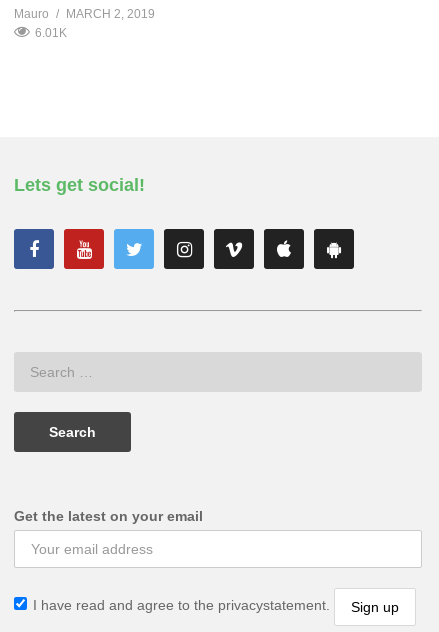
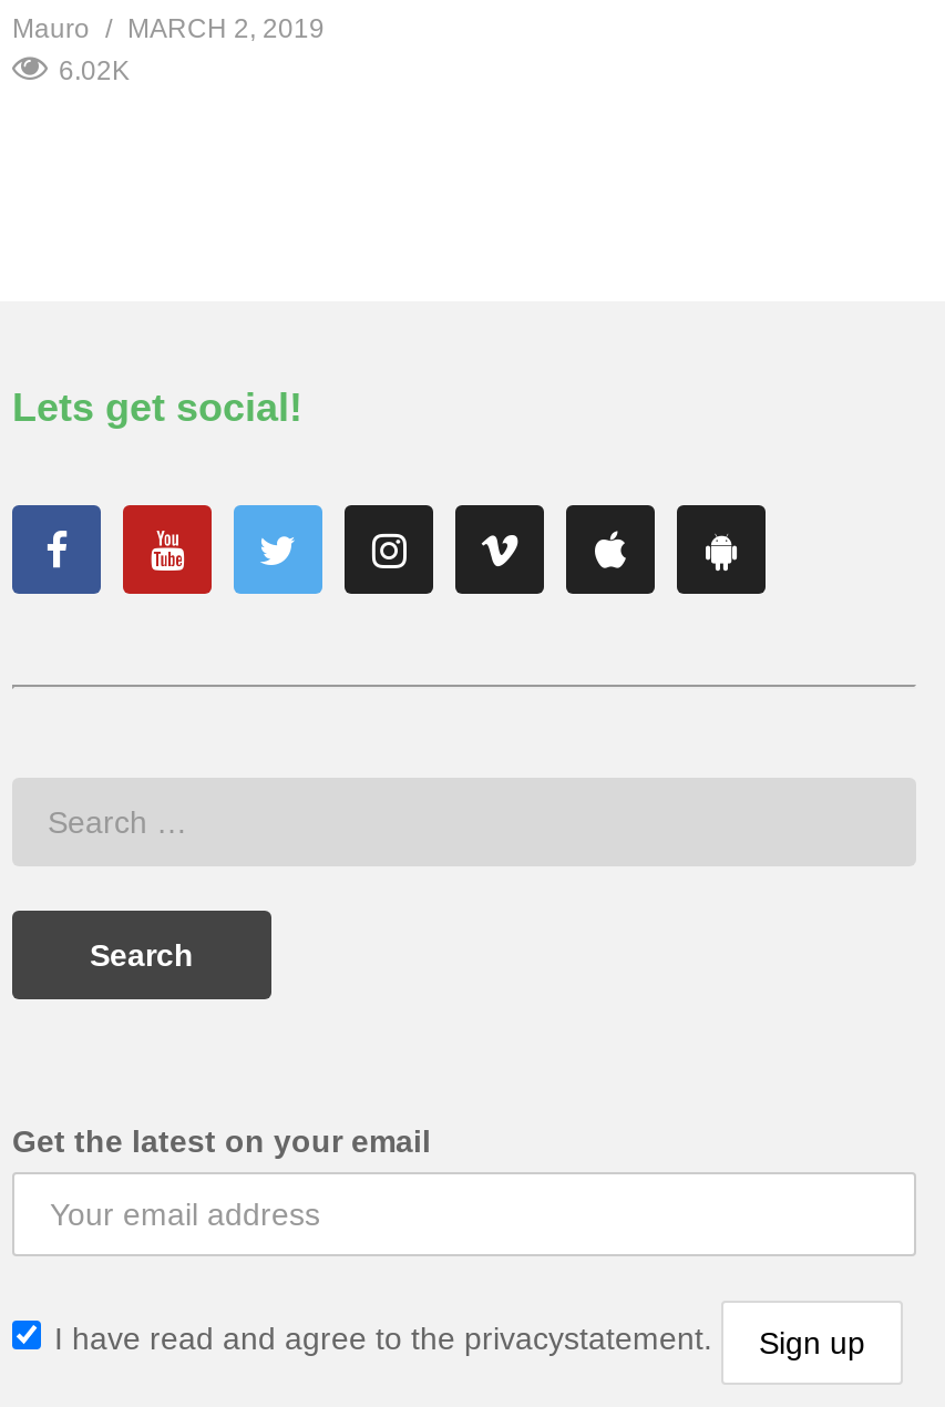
[35,26,67,40] 6.01K -> [59,56,130,87] 6.02K

